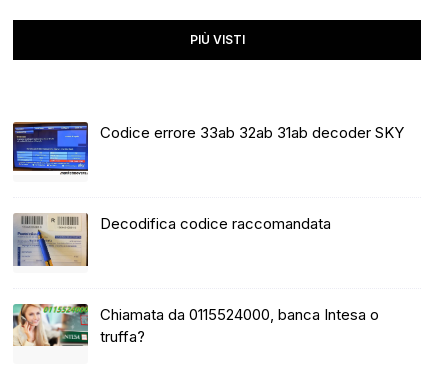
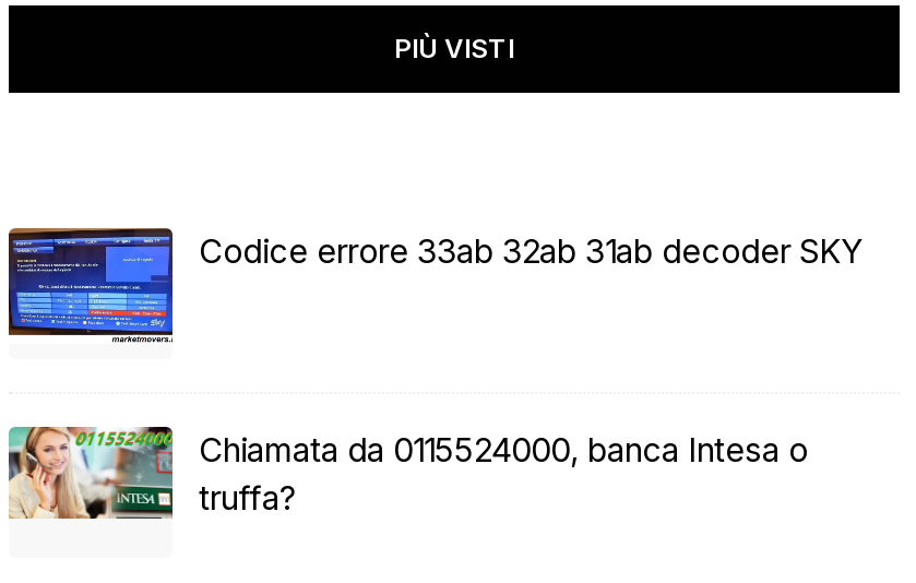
[13,213,331,267] [image] | Decodifica codice raccomandata -> none

